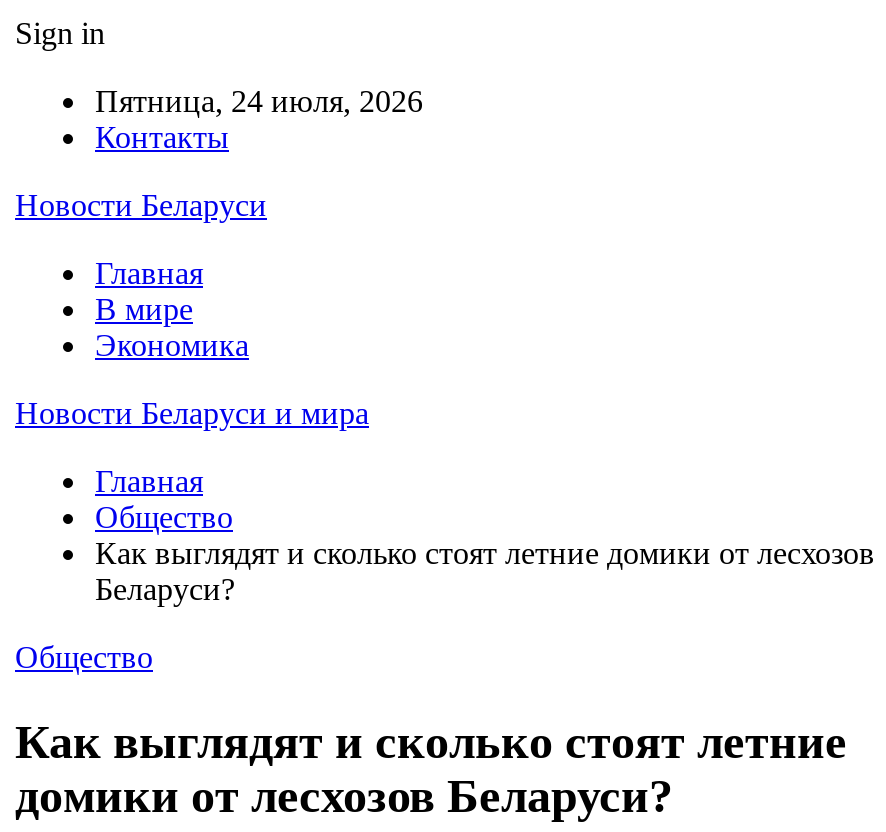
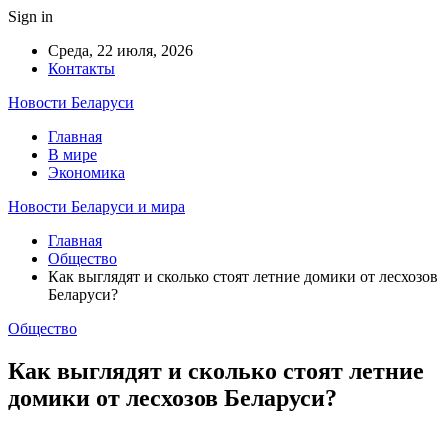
[95,84,423,118] Пятница, 24 июля, 2026 -> [48,42,193,59] Среда, 22 июля, 2026

